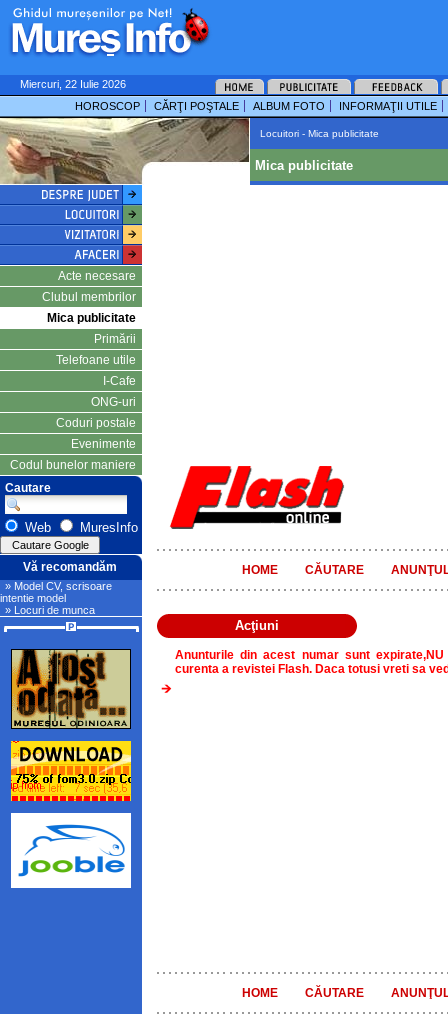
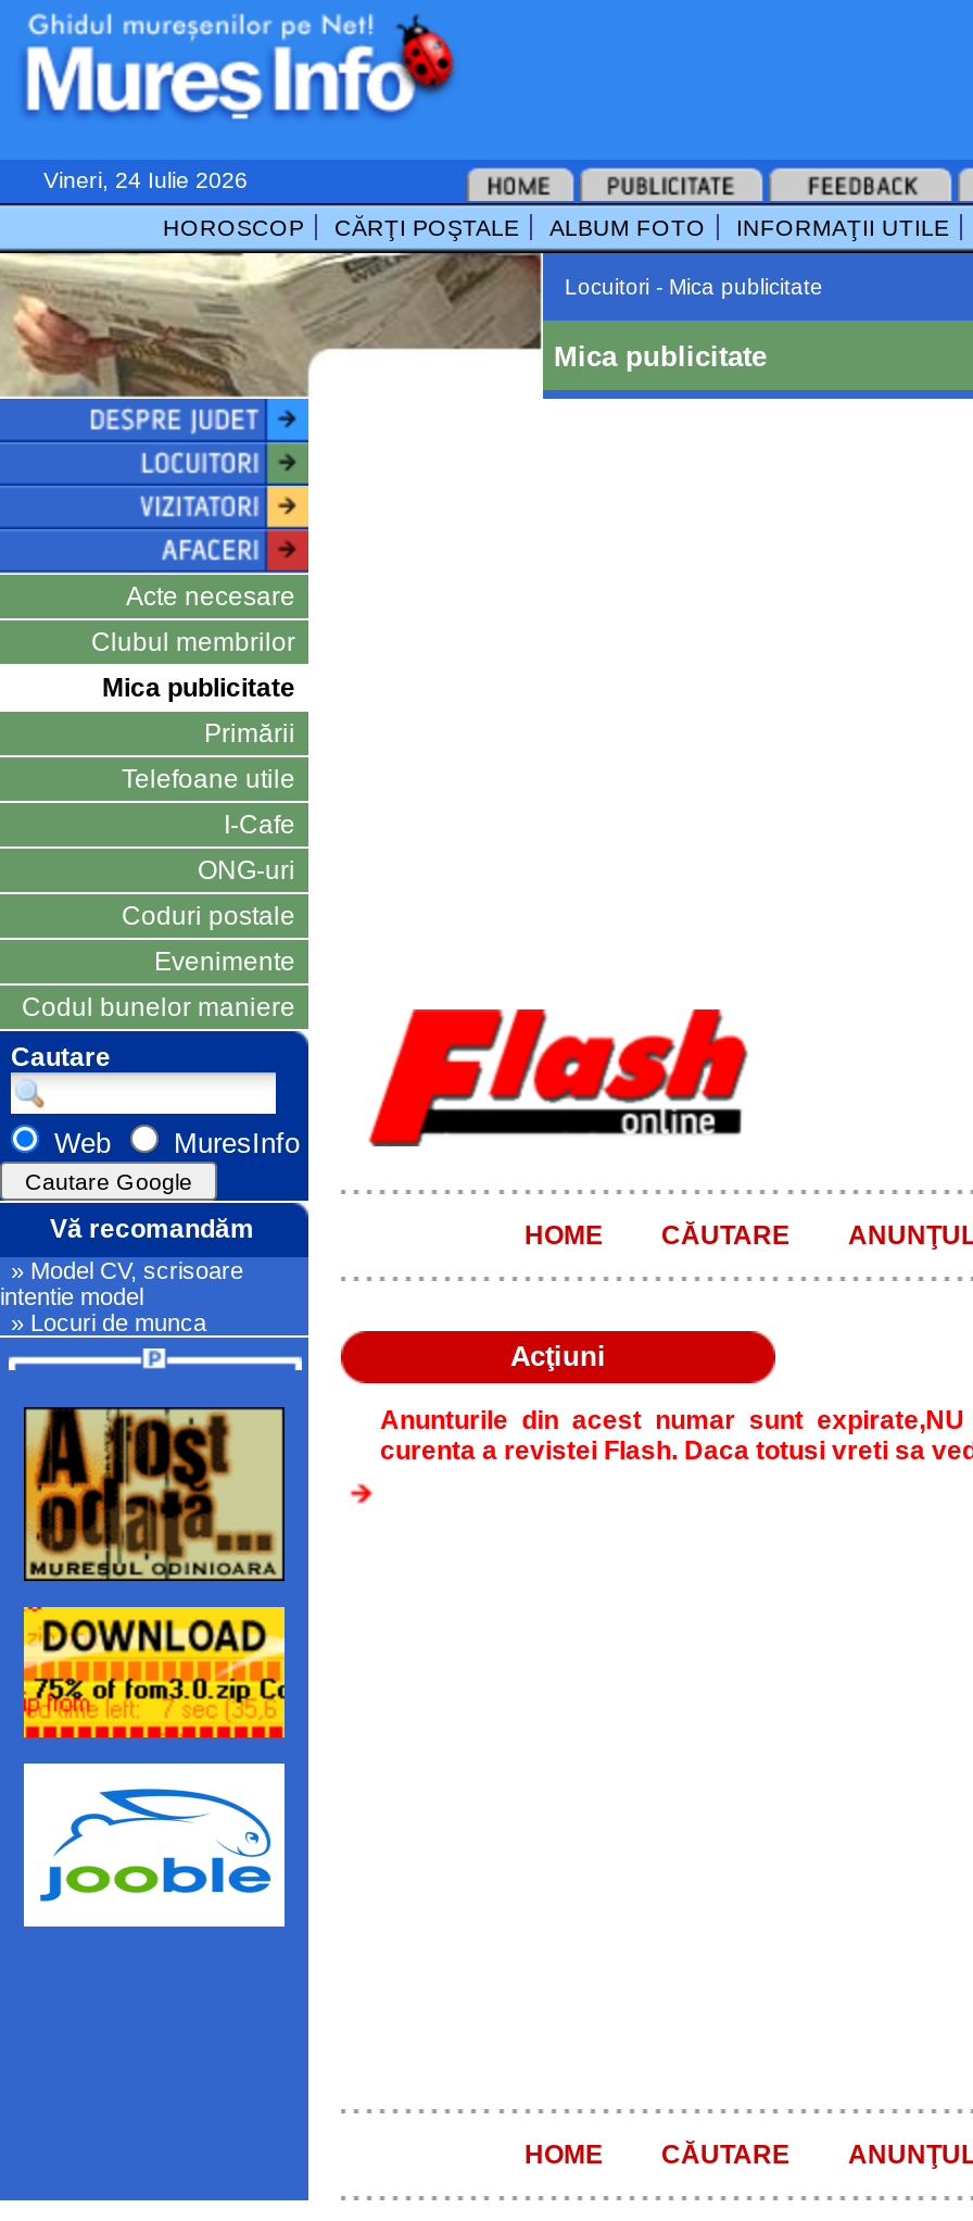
[20,78,126,90] Miercuri, 22 Iulie 2026 -> [43,166,248,192] Vineri, 24 Iulie 2026

